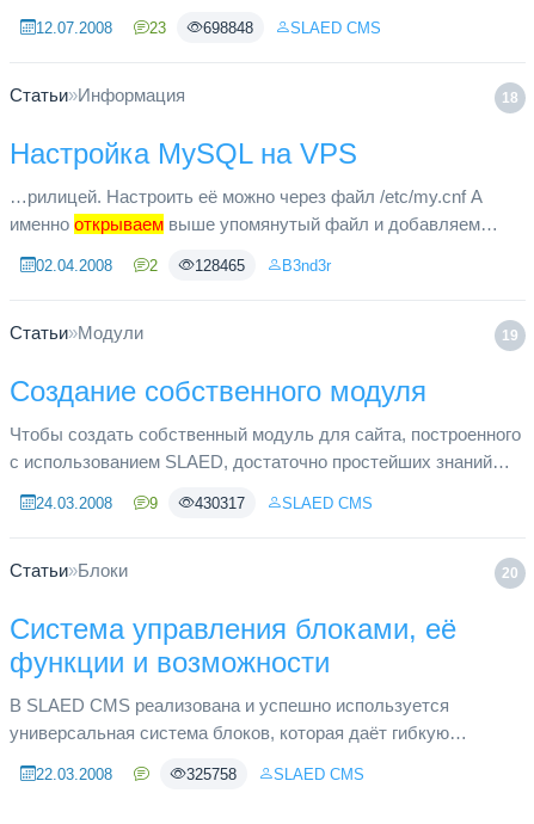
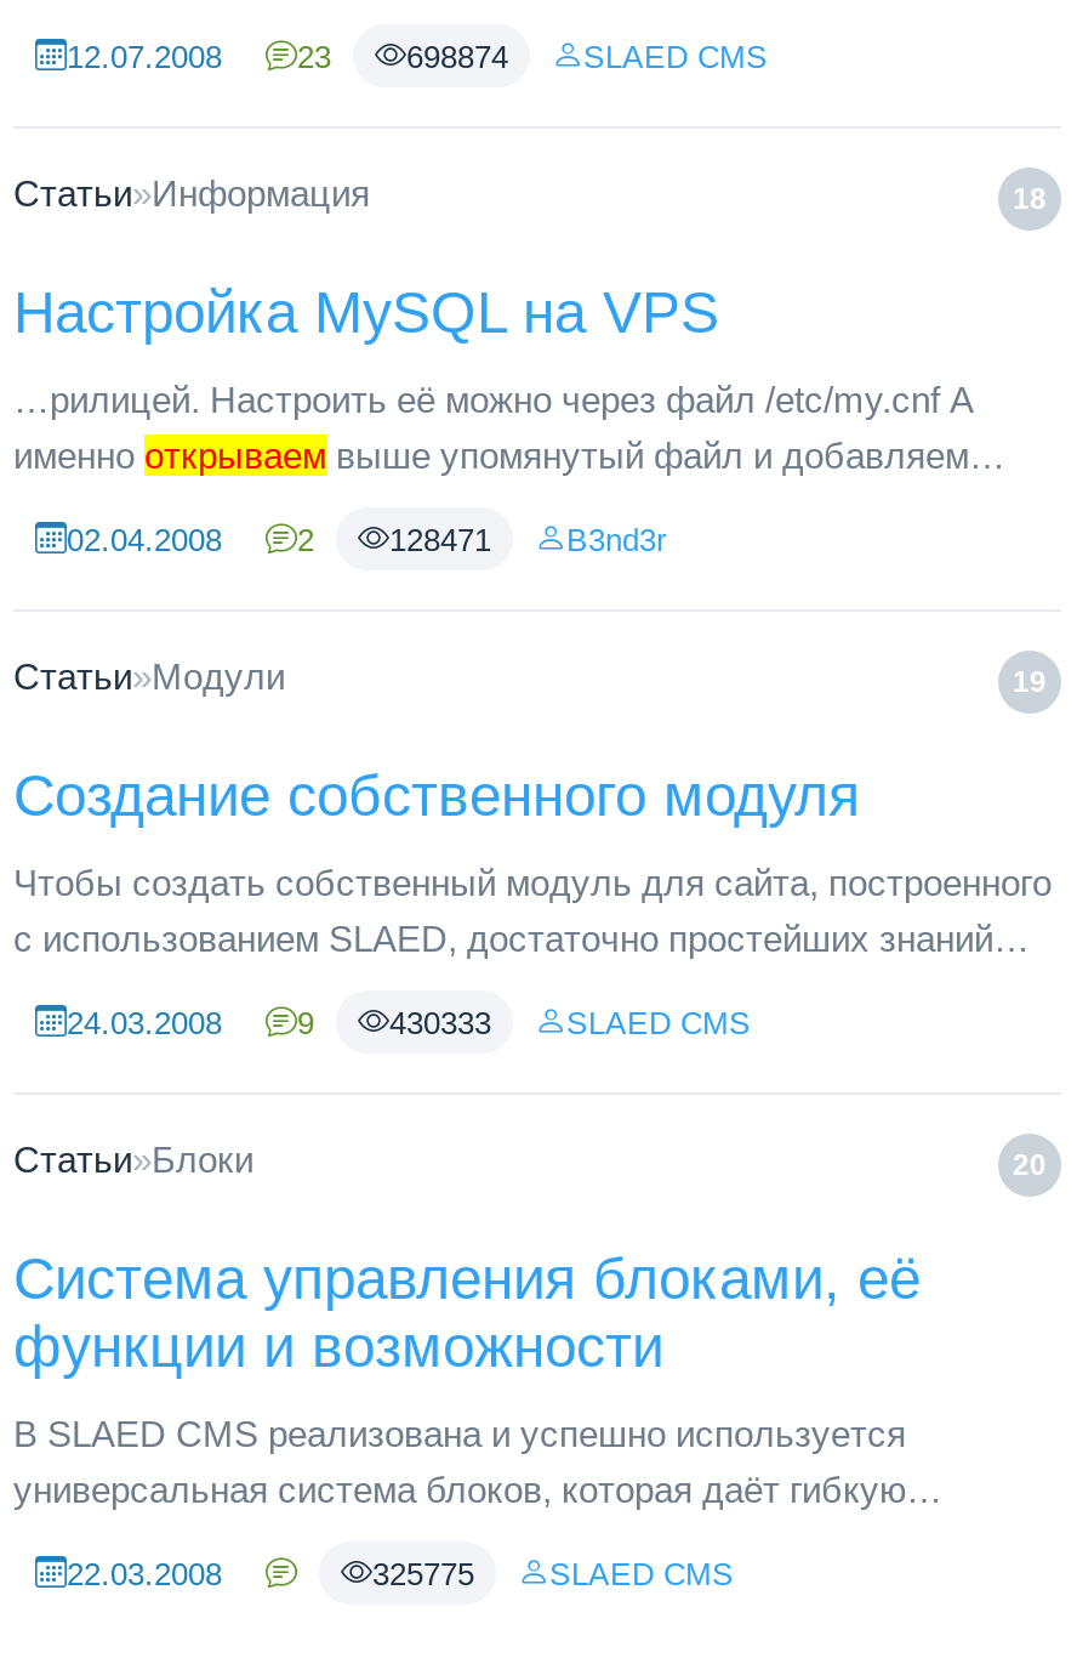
[203,19,253,36] 698848 -> [406,38,508,74] 698874
[195,256,245,274] 128465 -> [389,521,491,557] 128471
[195,494,245,512] 430317 -> [389,1004,491,1040] 430333
[186,765,237,783] 325758 -> [372,1555,474,1591] 325775

